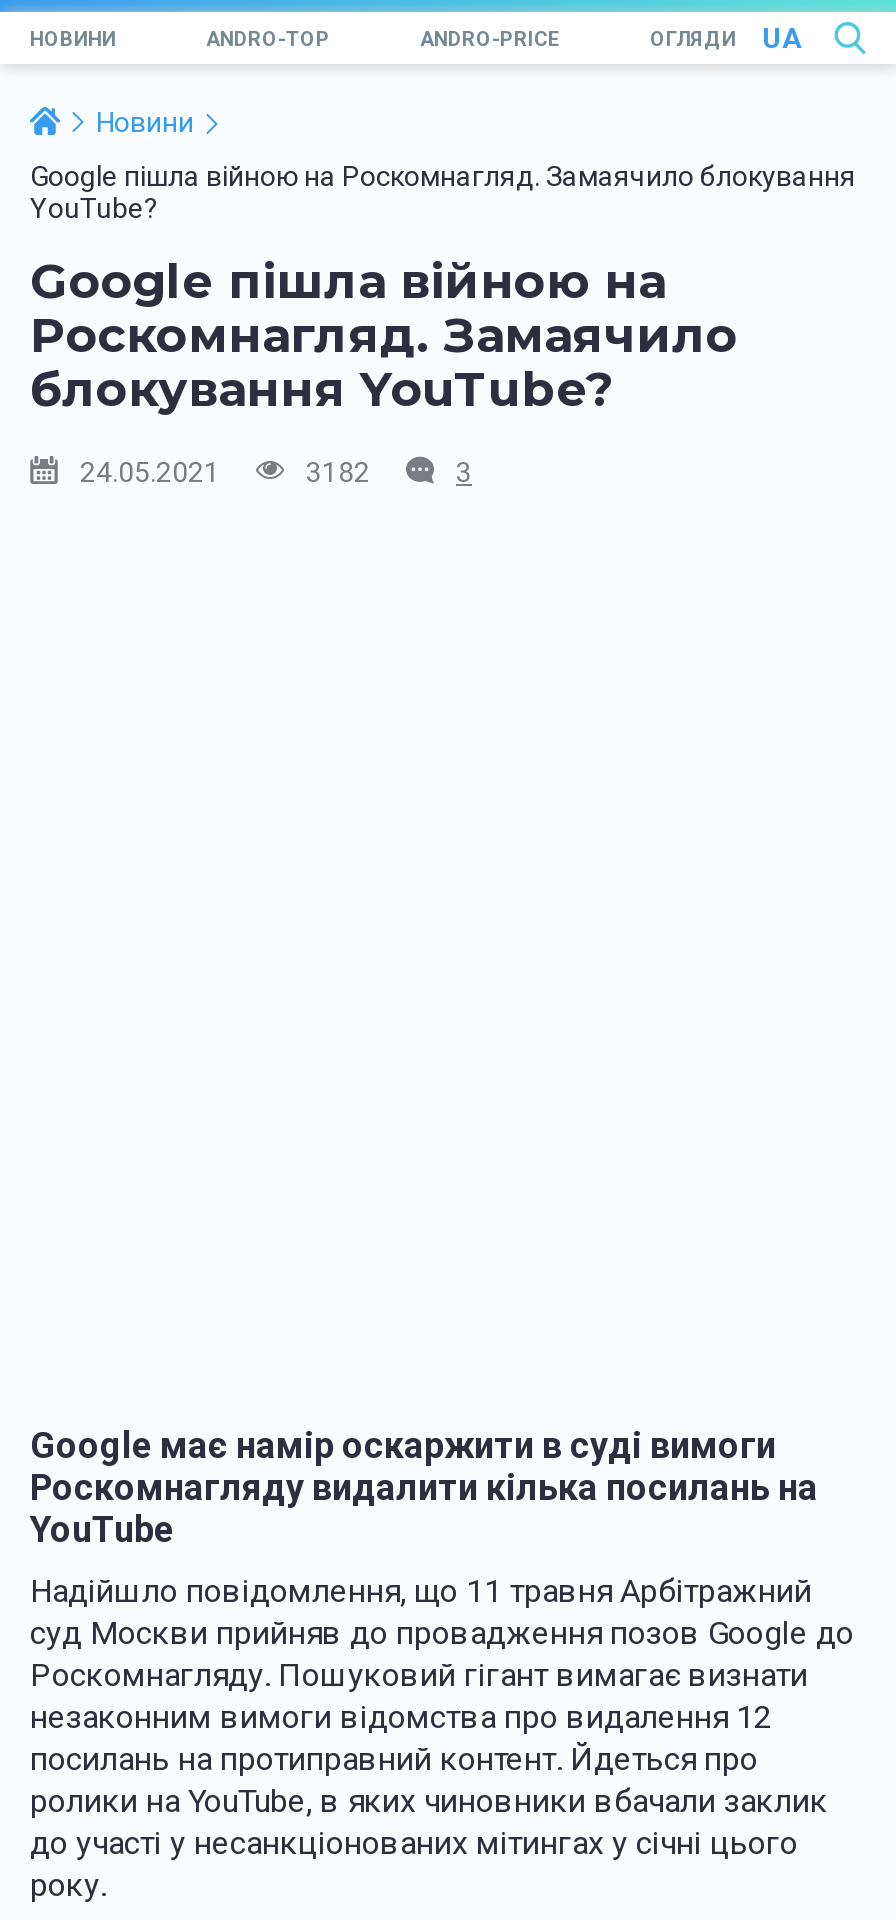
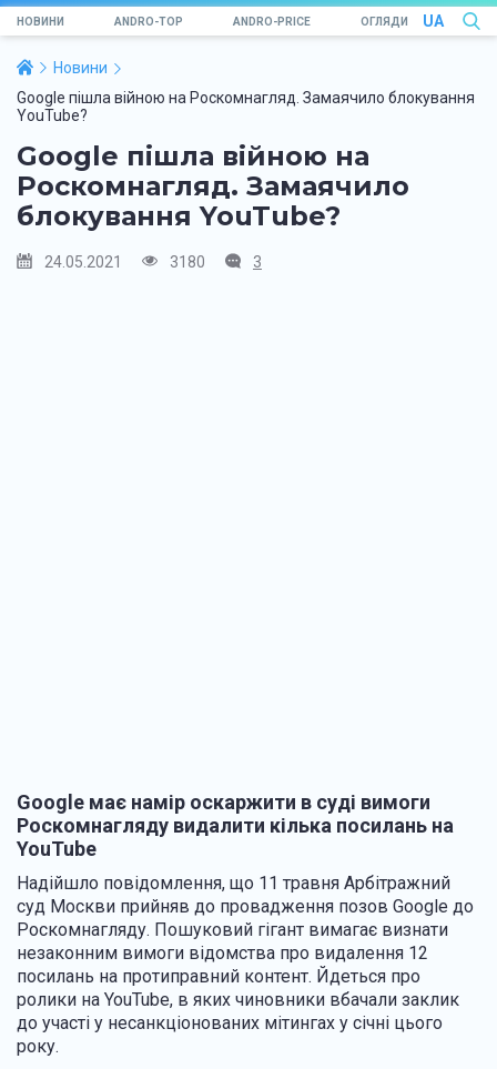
[306,456,370,488] 3182 -> [170,253,205,271] 3180

